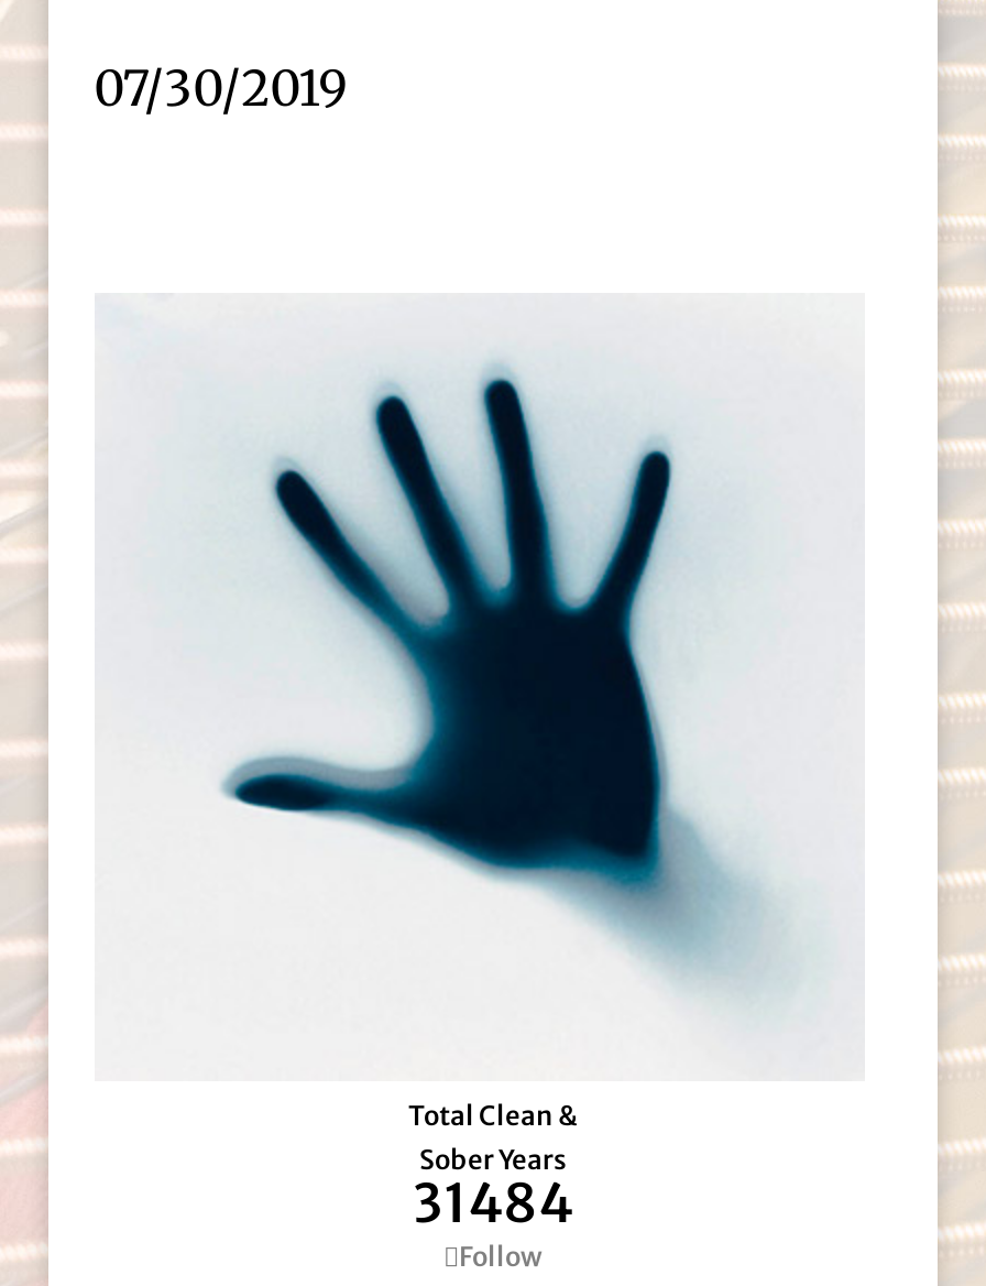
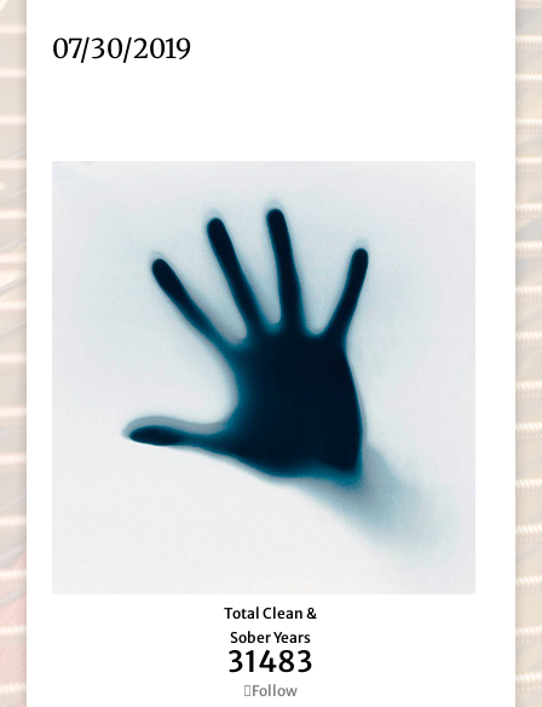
[413,1169,573,1238] 31484 -> [228,643,314,680] 31483

